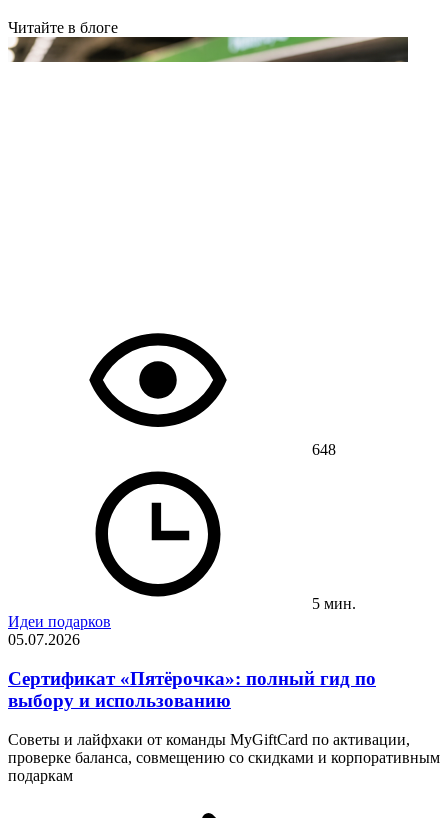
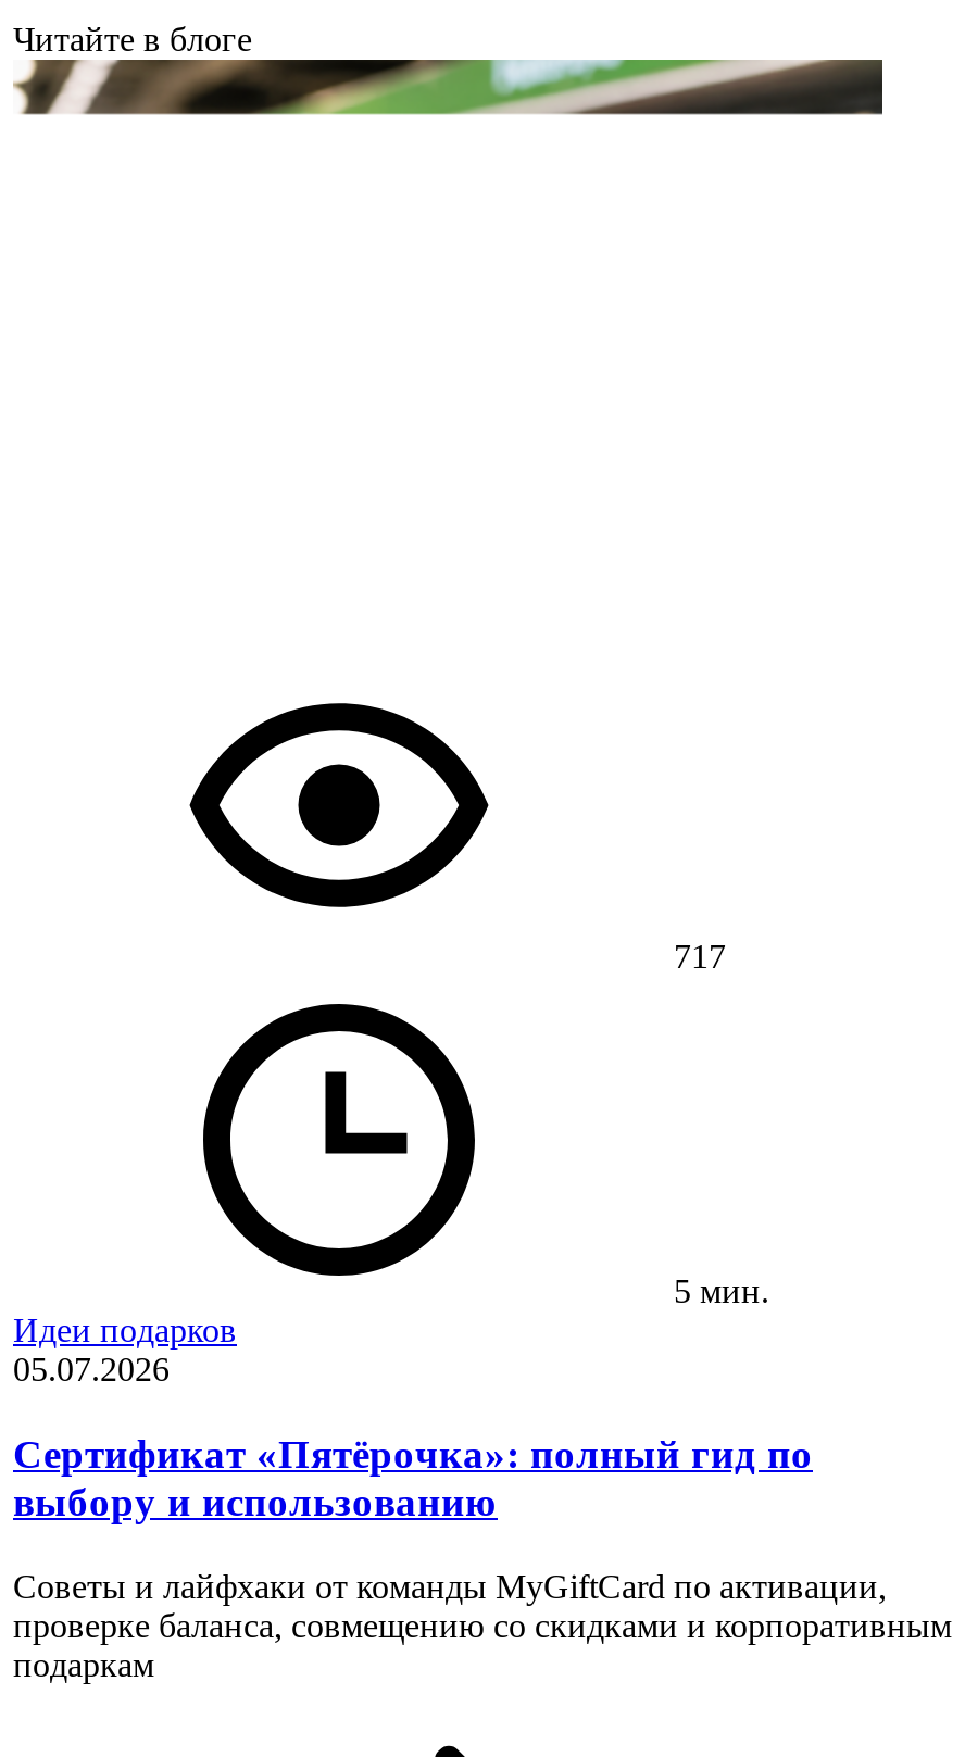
[312,441,336,458] 648 -> [674,939,726,976] 717

